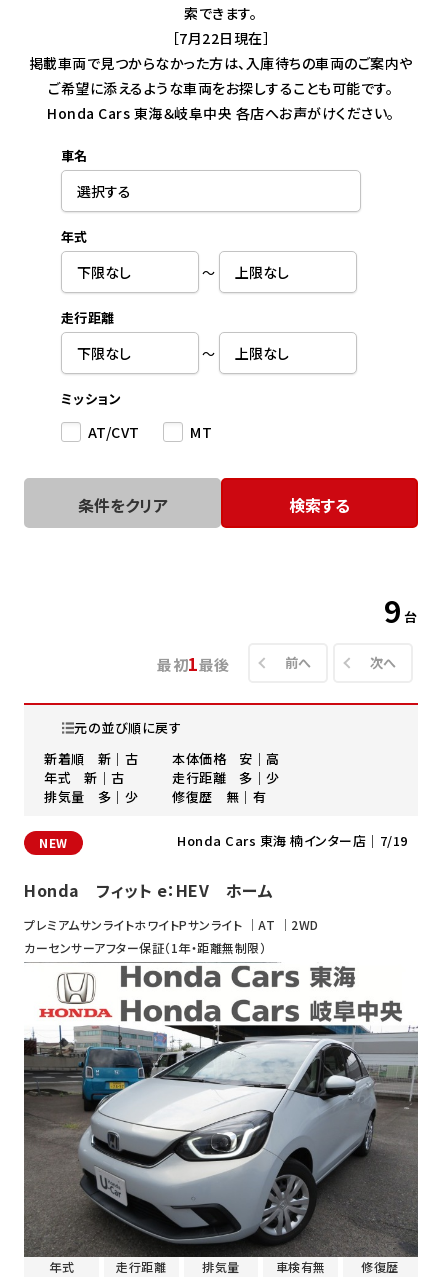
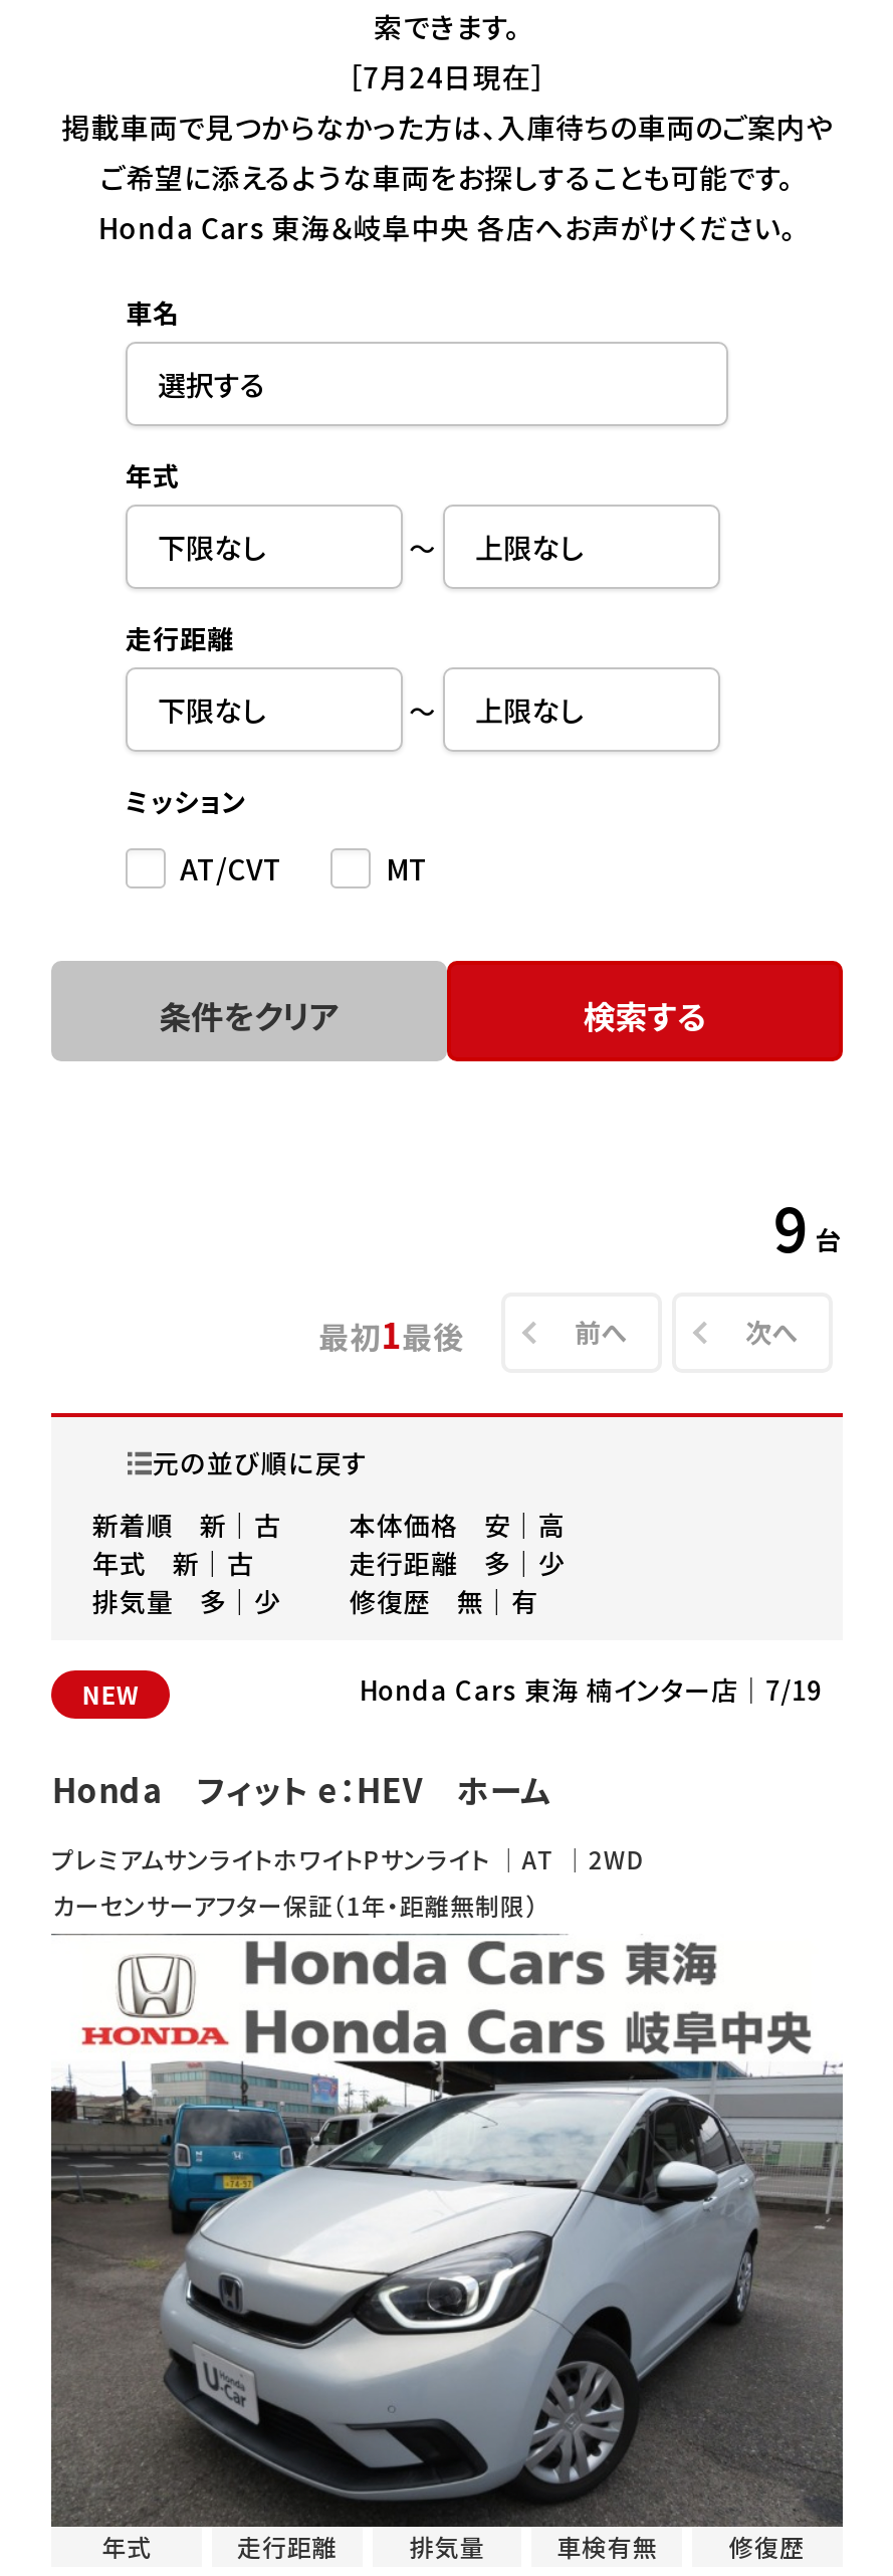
[172,28,270,48] ［7月22日現在］ -> [348,56,546,96] ［7月24日現在］

